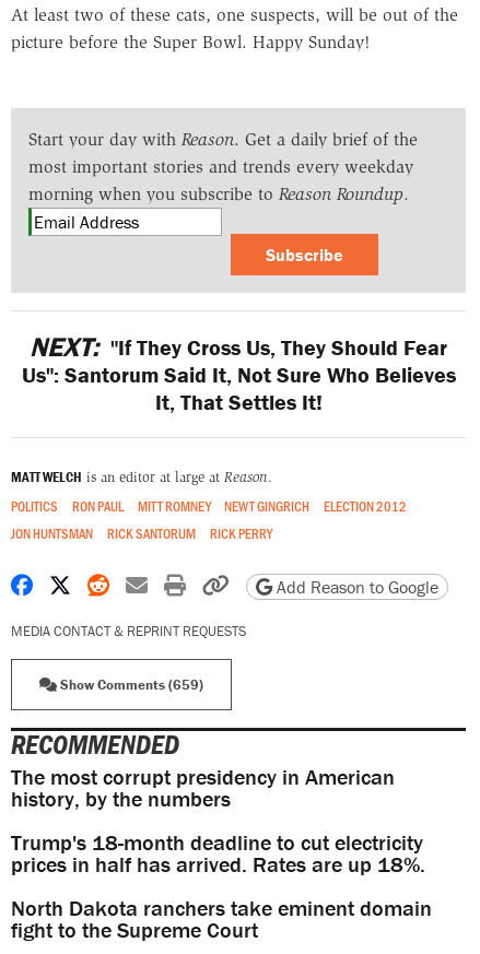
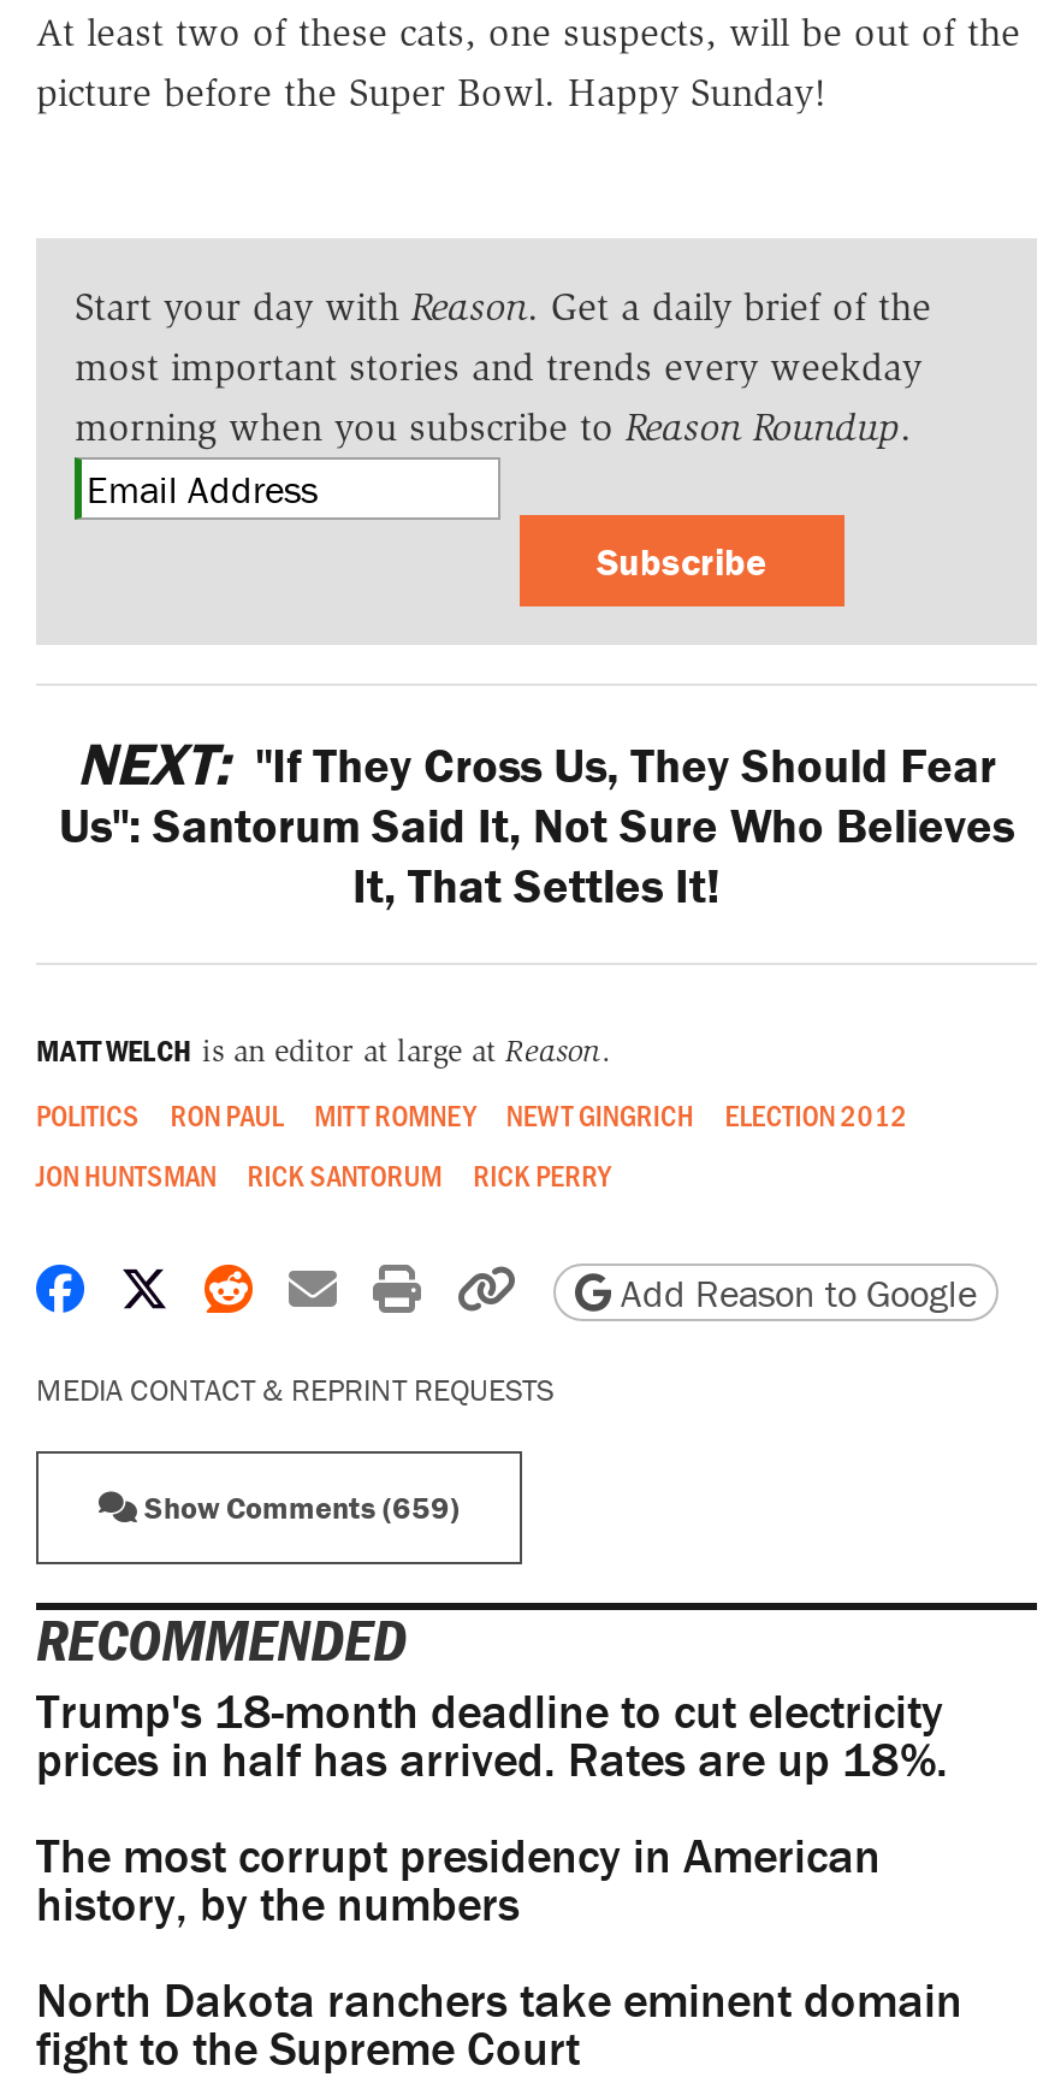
moved [11,763,395,812] -> [36,1825,881,1933]: The most corrupt presidency in American | history, by the numbers
moved [11,828,425,878] -> [36,1680,948,1788]: Trump's 18-month deadline to cut electricity | prices in half has arrived. Rates are up 18%.

